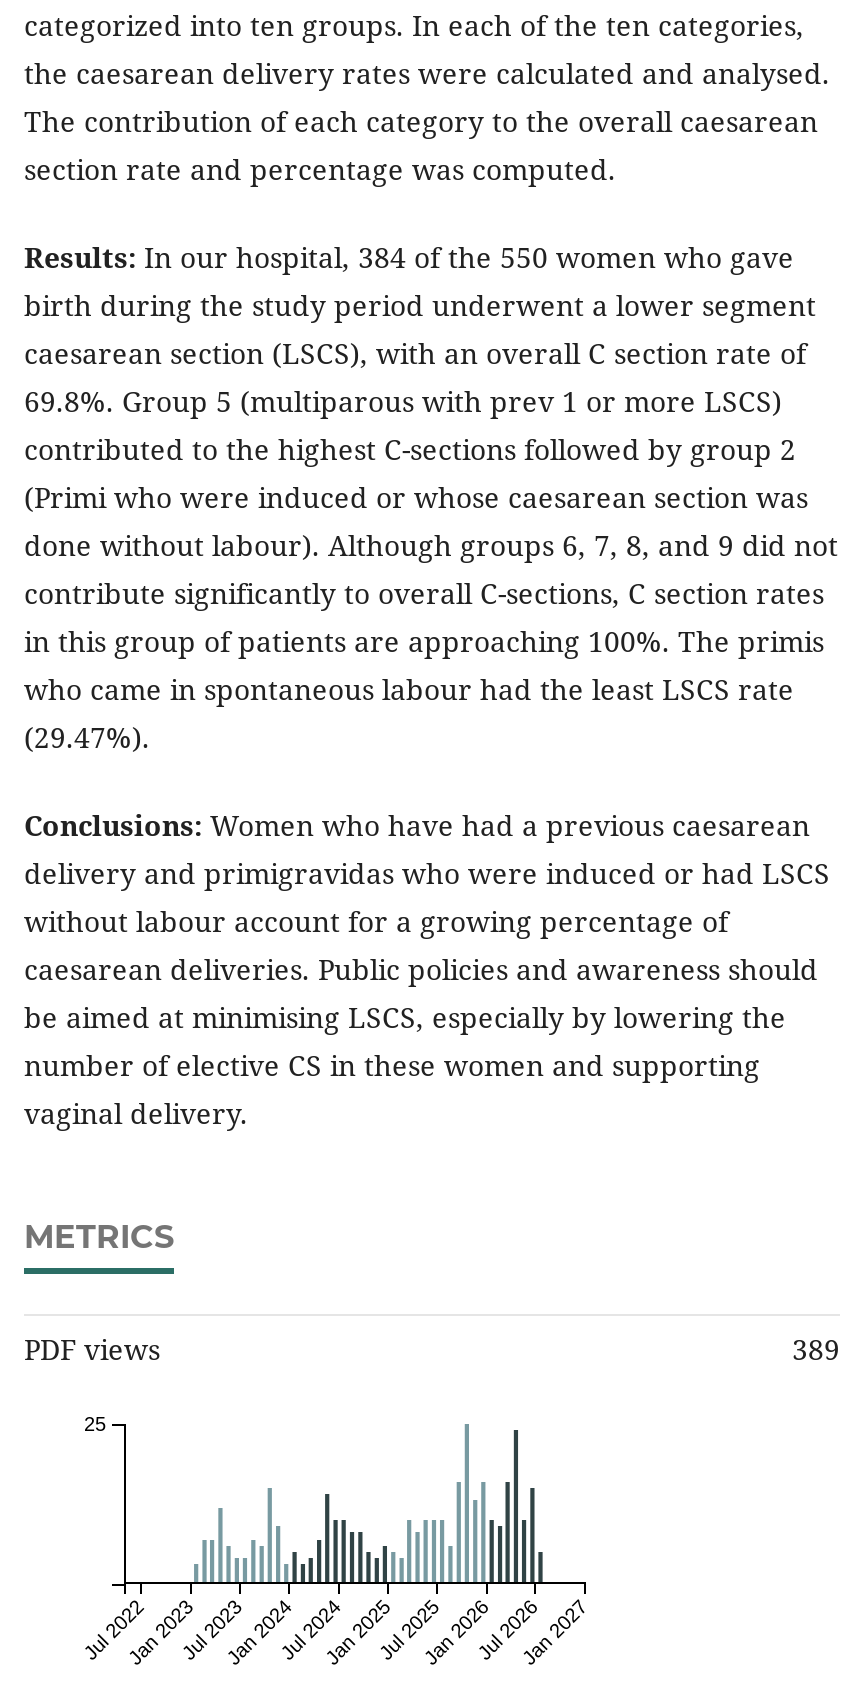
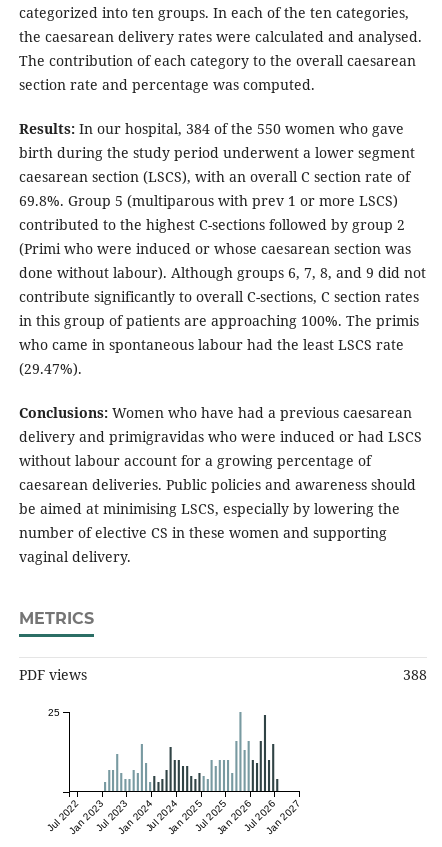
[792,1330,840,1368] 389 -> [403,665,427,684] 388

